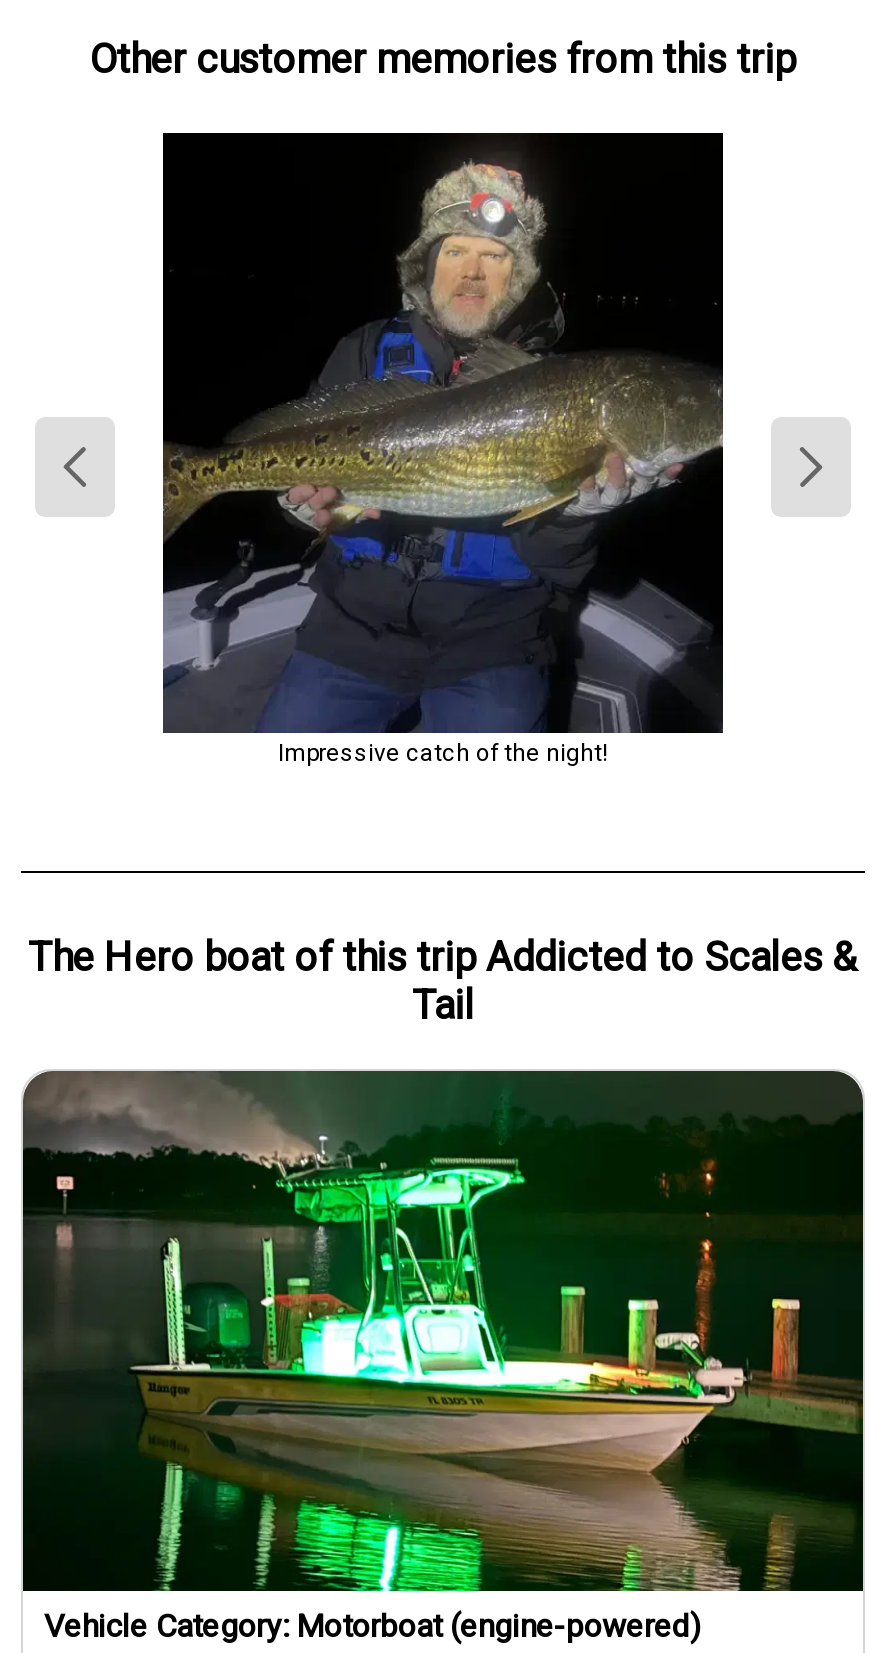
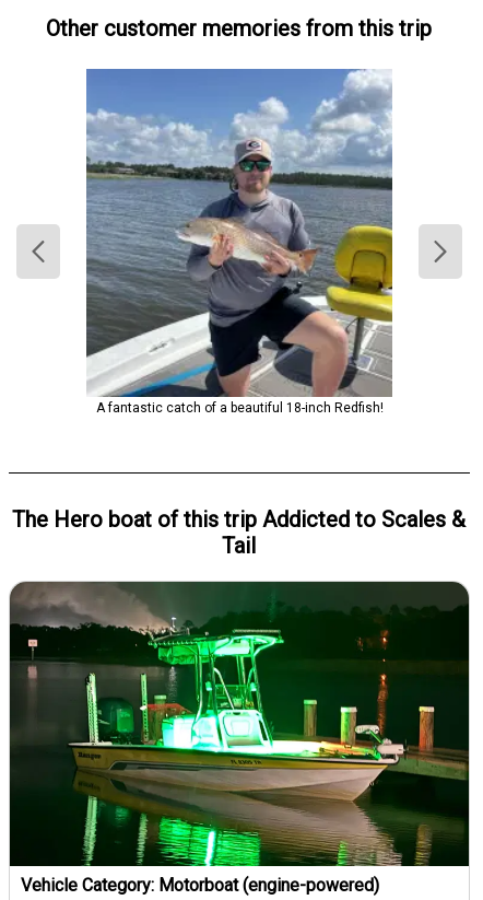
[161,131,725,767] [image] | Impressive catch of the night! -> [85,68,393,416] [image] | A fantastic catch of a beautiful 18-inch Redfish!

